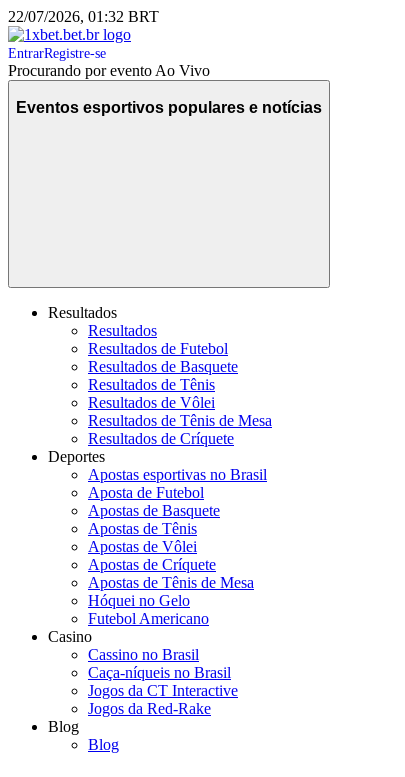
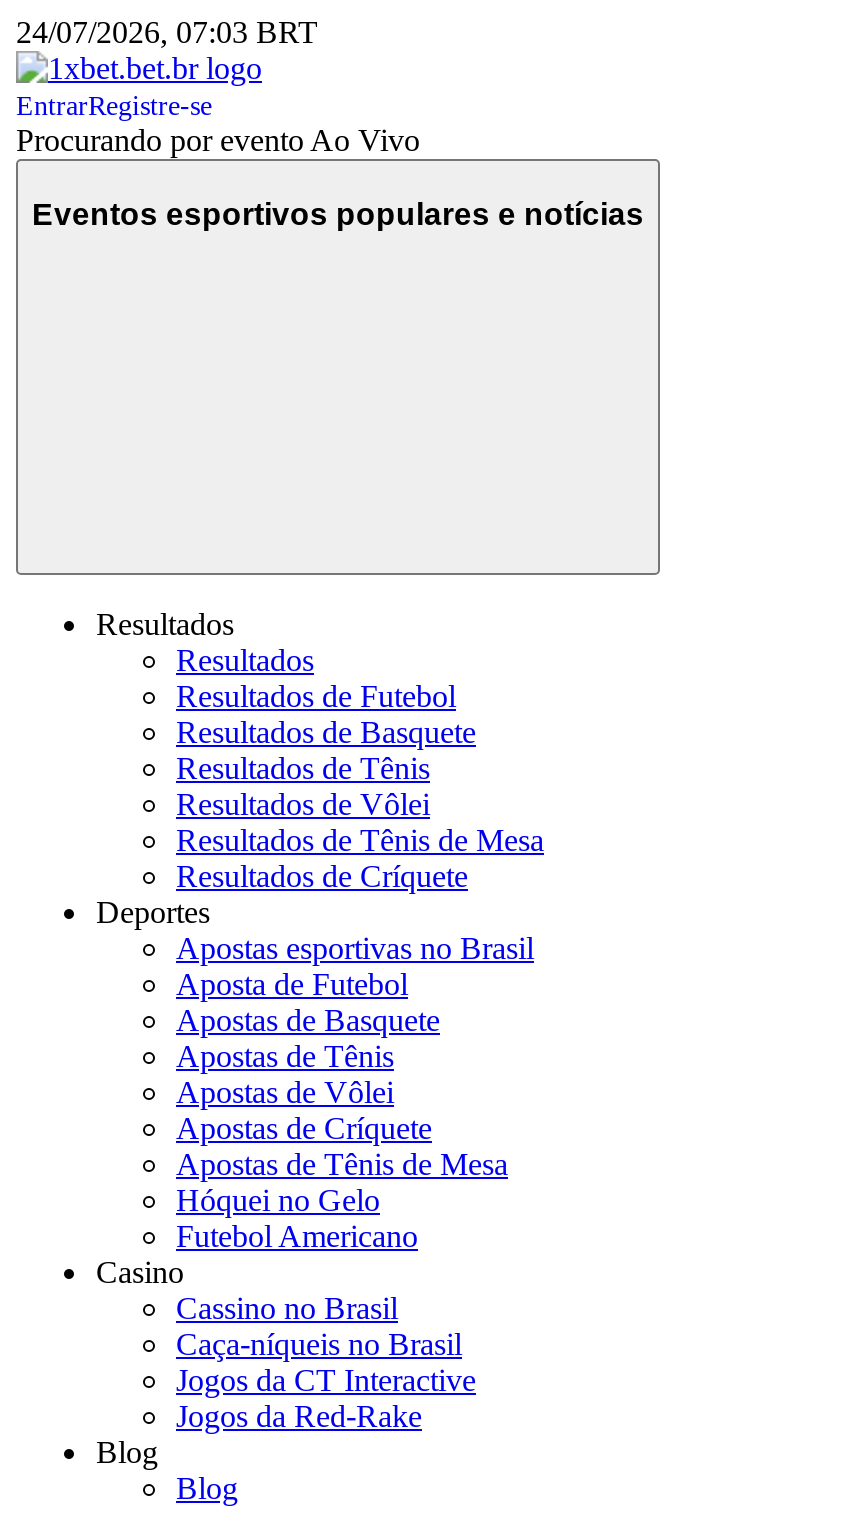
[8,8,159,25] 22/07/2026, 01:32 BRT -> [16,15,318,49] 24/07/2026, 07:03 BRT

